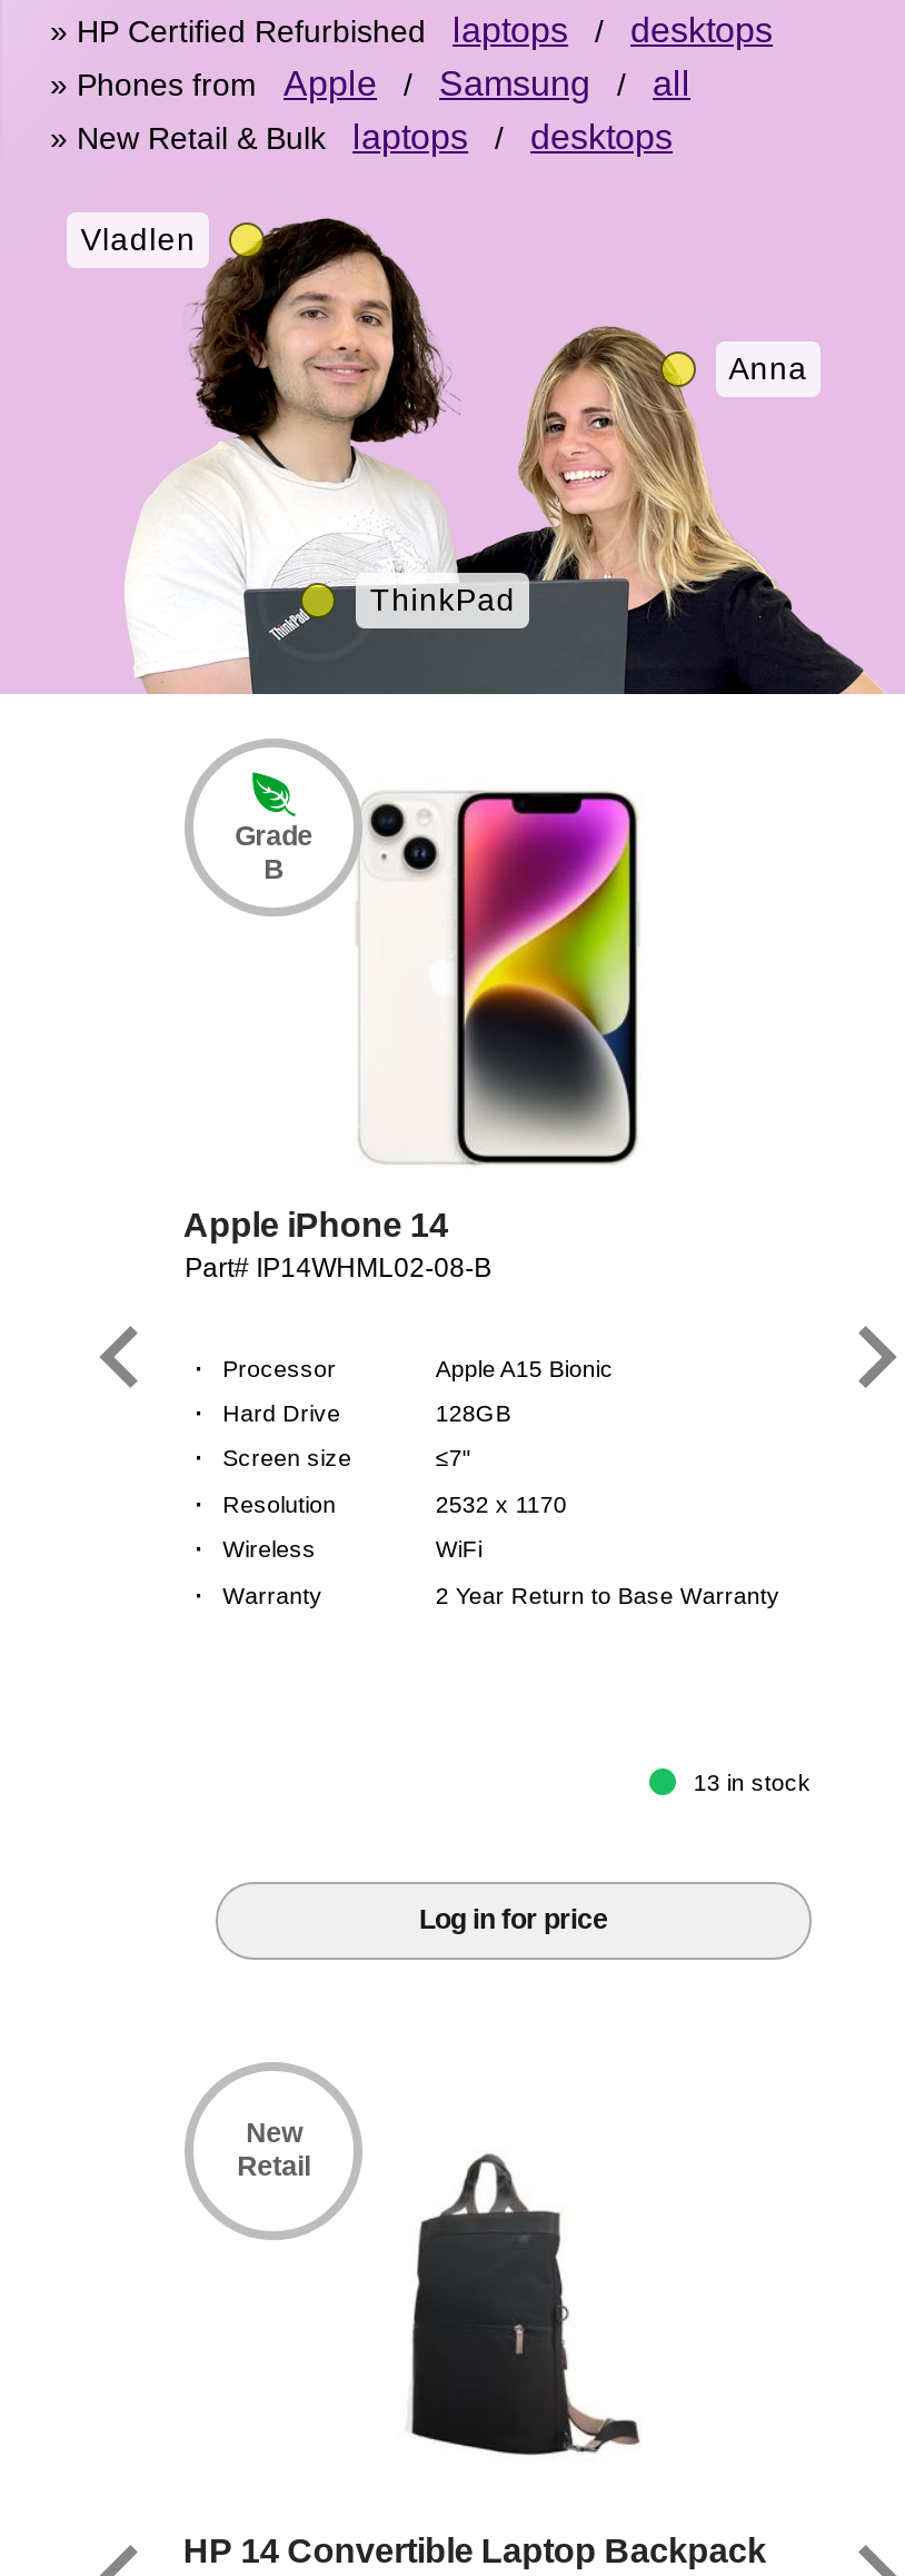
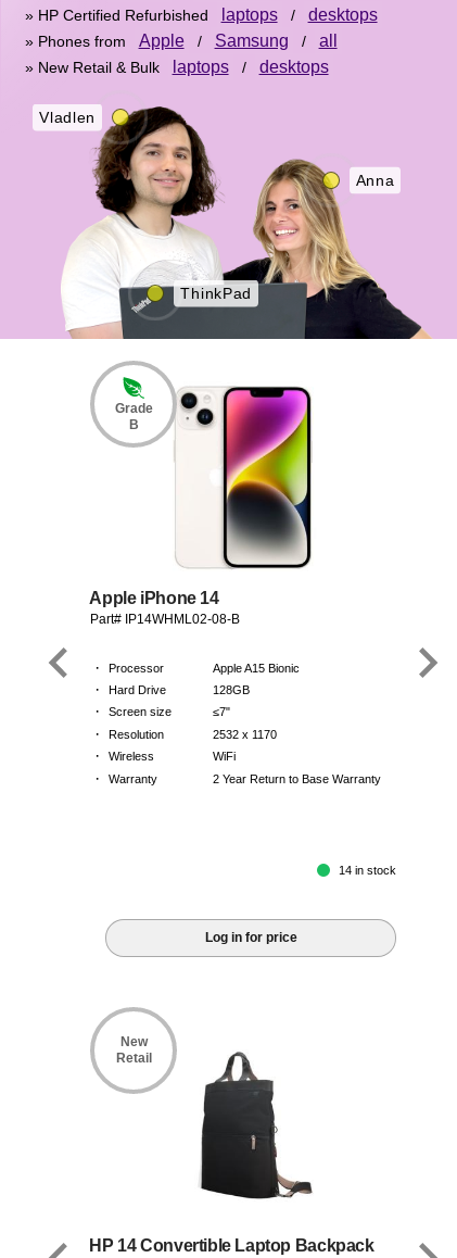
[693,1768,811,1795] 13 in stock -> [338,863,396,876] 14 in stock

